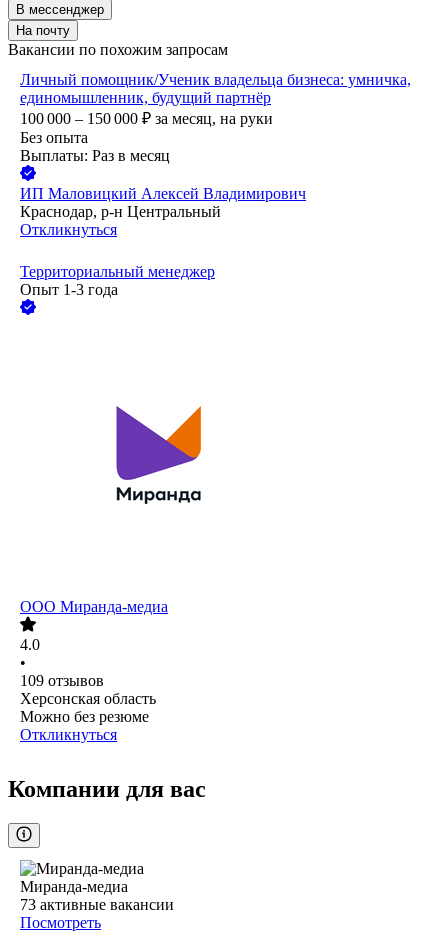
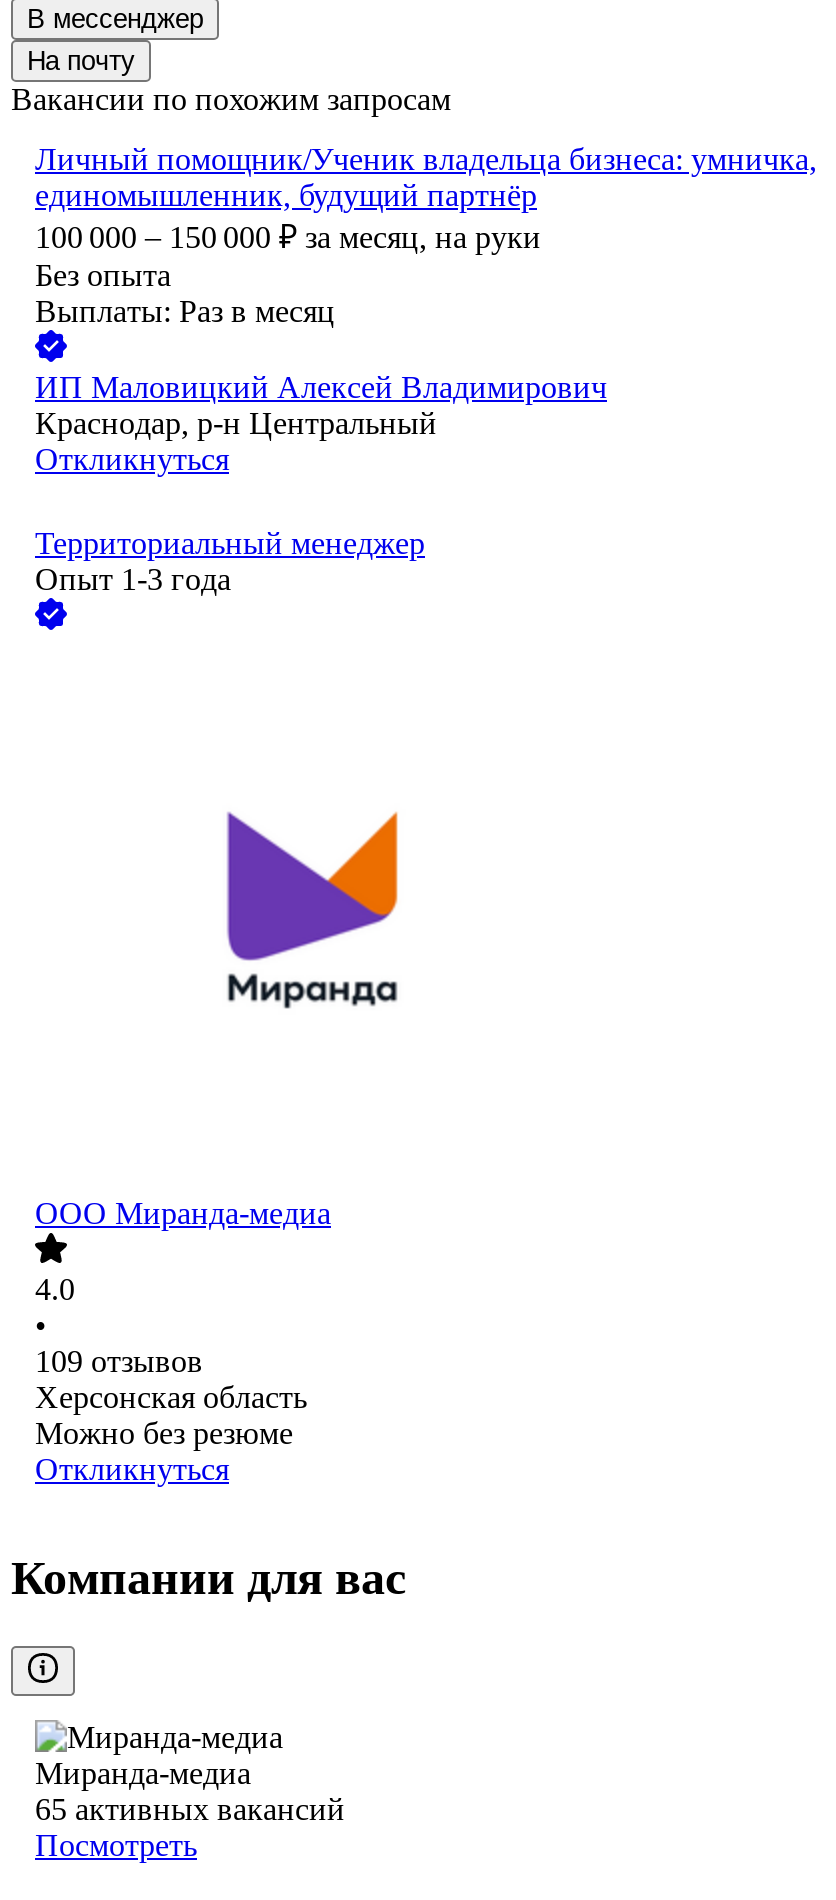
[20,896,174,913] 73 активные вакансии -> [35,1793,345,1827] 65 активных вакансий

